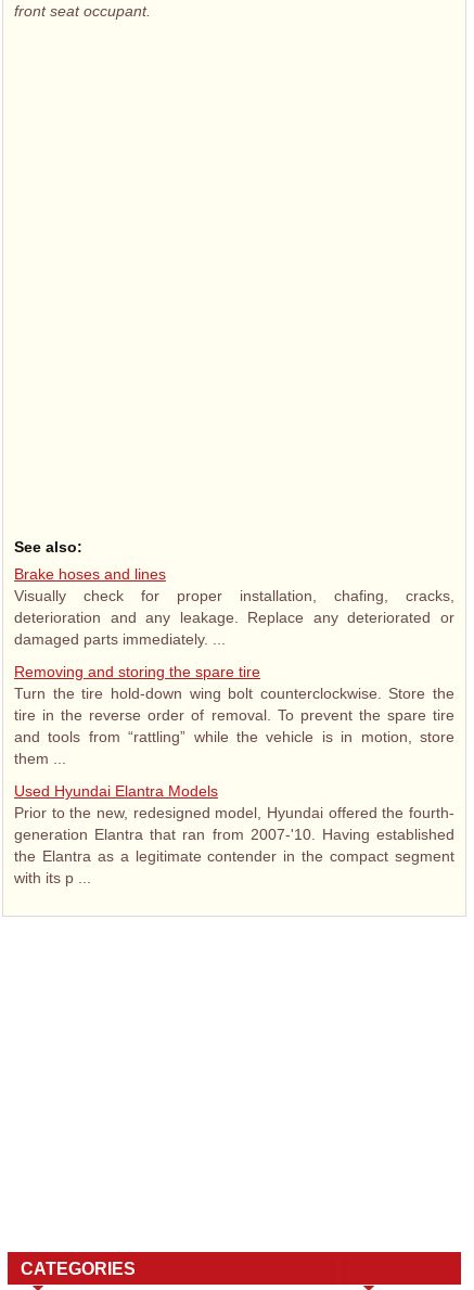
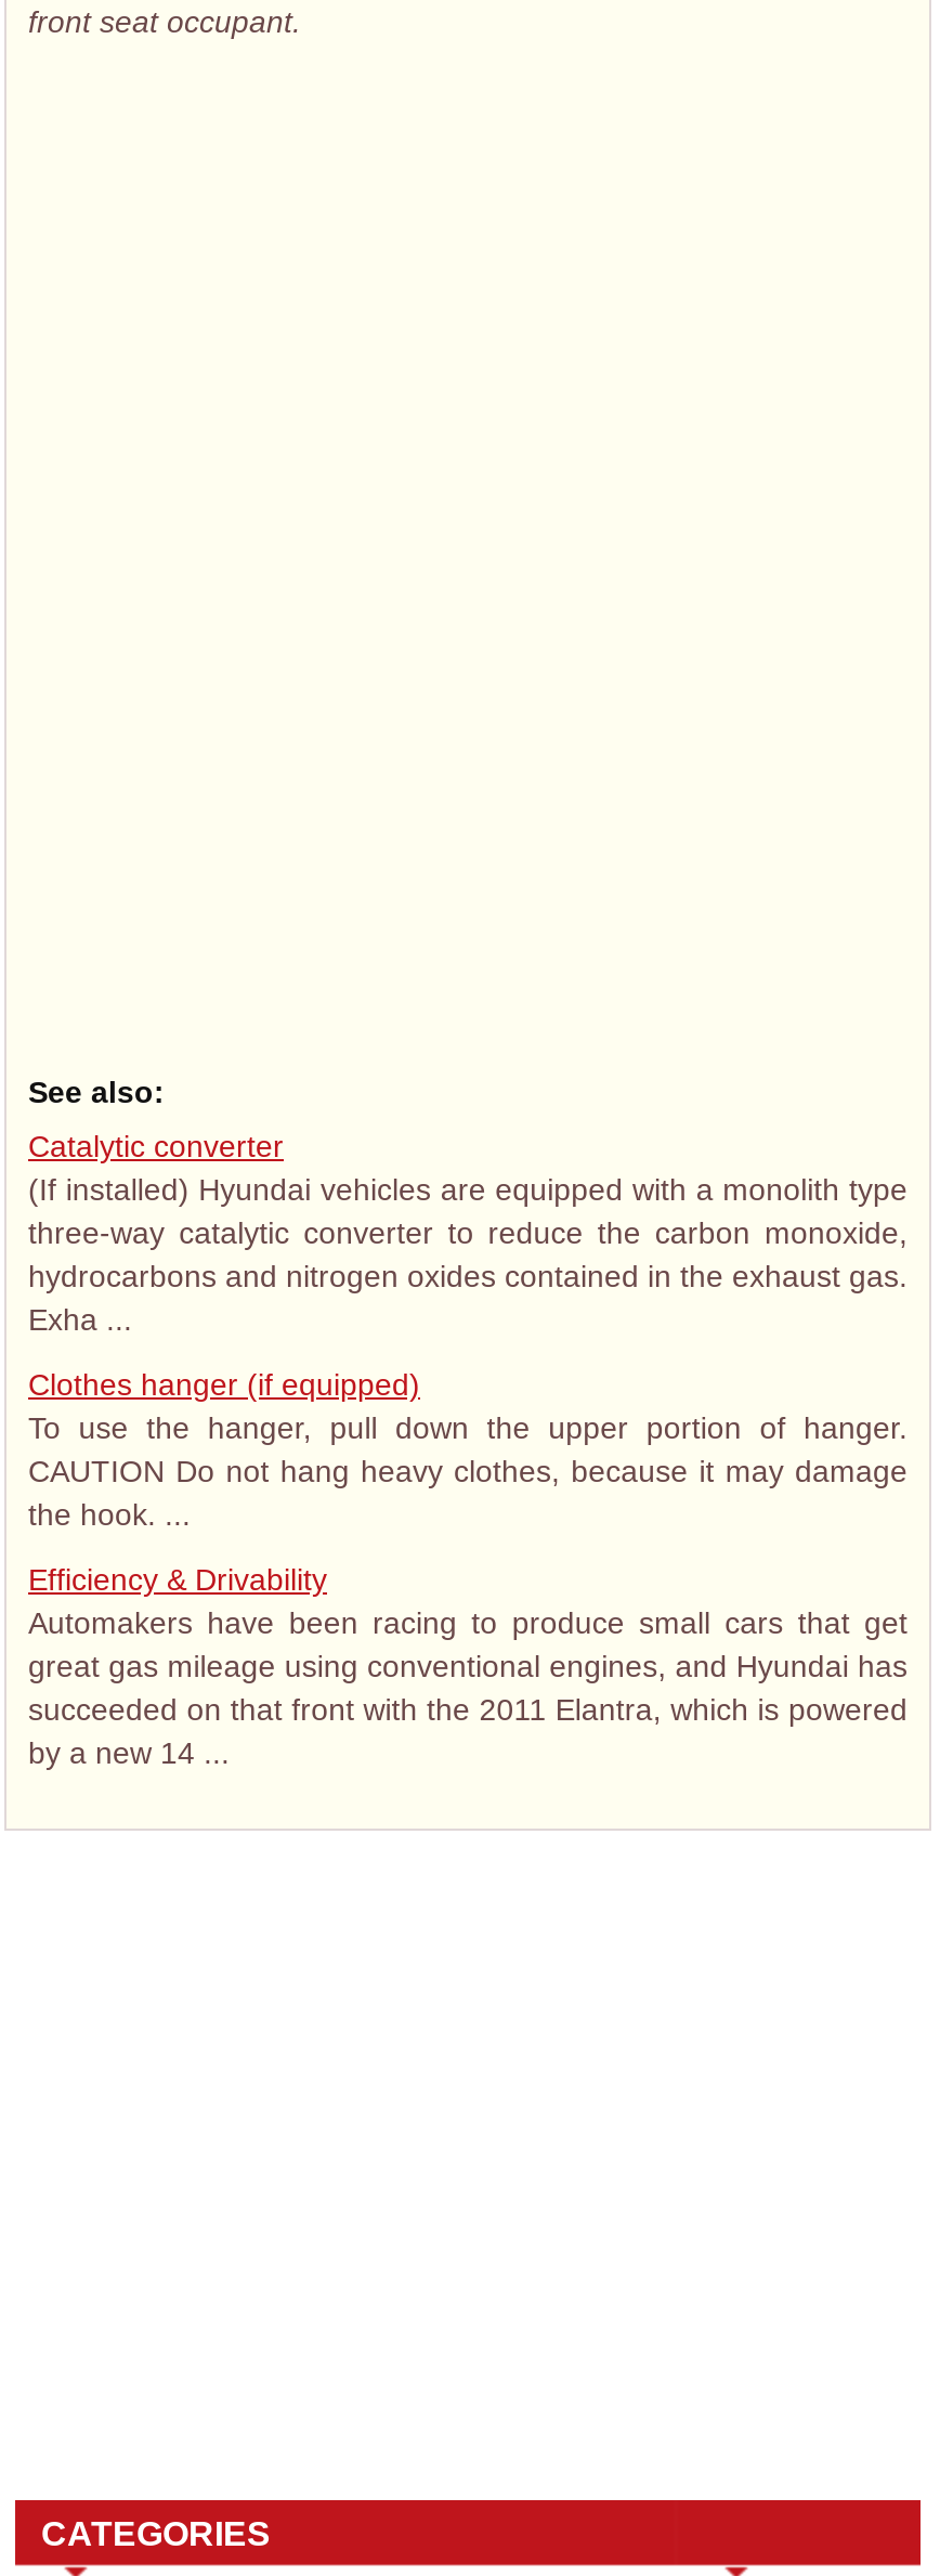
[14,565,454,648] Brake hoses and lines | Visually check for proper installation, chafing, cracks, | deterioration and any leakage. Replace any deteriorated or | damaged parts immediately. ... -> [28,1129,908,1337] Catalytic converter | (If installed) Hyundai vehicles are equipped with a monolith type | three-way catalytic converter to reduce the carbon monoxide, | hydrocarbons and nitrogen oxides contained in the exhaust gas. | Exha ...
[14,663,454,767] Removing and storing the spare tire | Turn the tire hold-down wing bolt counterclockwise. Store the | tire in the reverse order of removal. To prevent the spare tire | and tools from “rattling” while the vehicle is in motion, store | them ... -> [28,1367,908,1532] Clothes hanger (if equipped) | To use the hanger, pull down the upper portion of hanger. | CAUTION Do not hang heavy clothes, because it may damage | the hook. ...
[14,782,454,886] Used Hyundai Elantra Models | Prior to the new, redesigned model, Hyundai offered the fourth- | generation Elantra that ran from 2007-'10. Having established | the Elantra as a legitimate contender in the compact segment | with its p ... -> [28,1562,908,1770] Efficiency & Drivability | Automakers have been racing to produce small cars that get | great gas mileage using conventional engines, and Hyundai has | succeeded on that front with the 2011 Elantra, which is powered | by a new 14 ...

